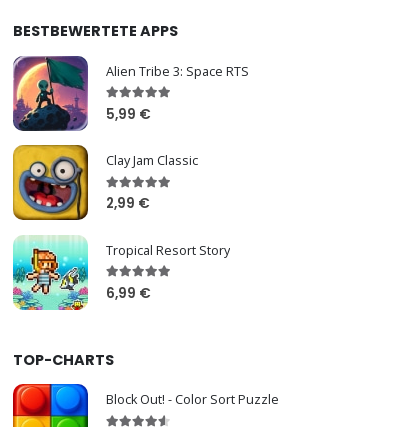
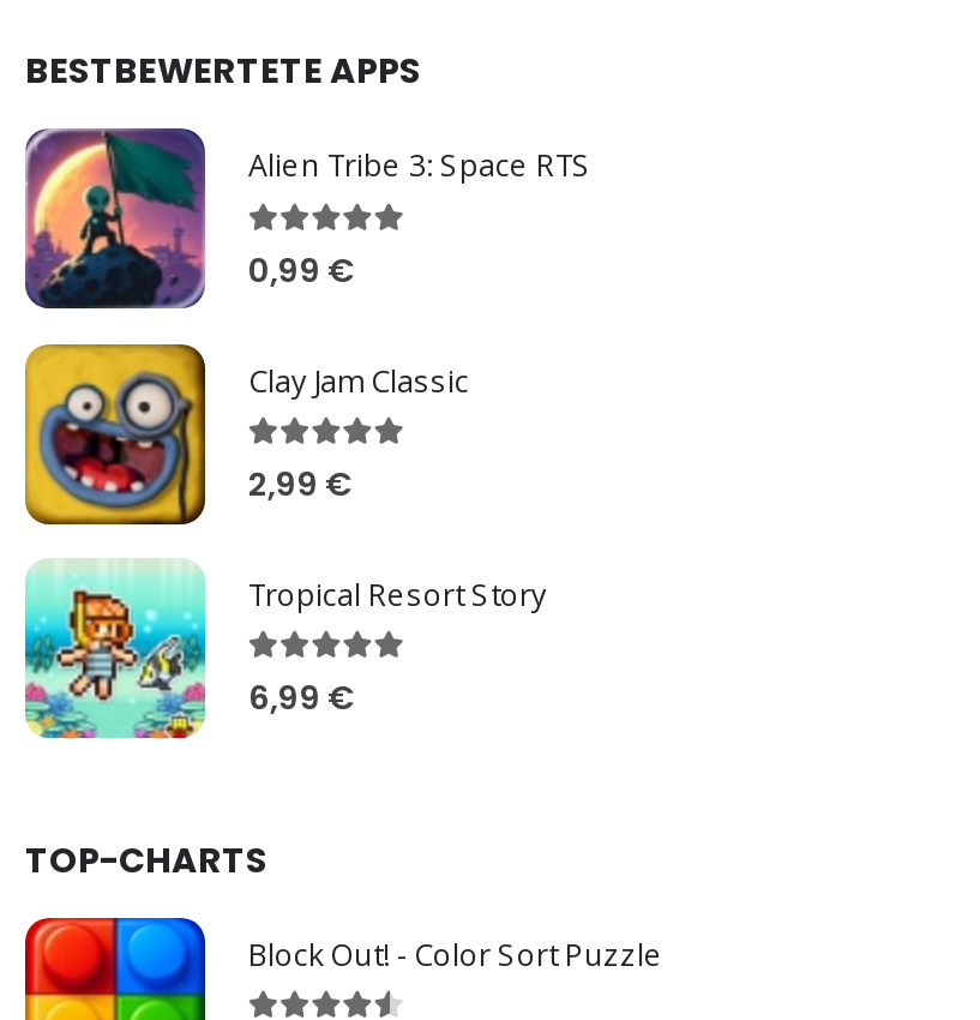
[106,105,151,124] 5,99 € -> [248,247,356,293] 0,99 €

